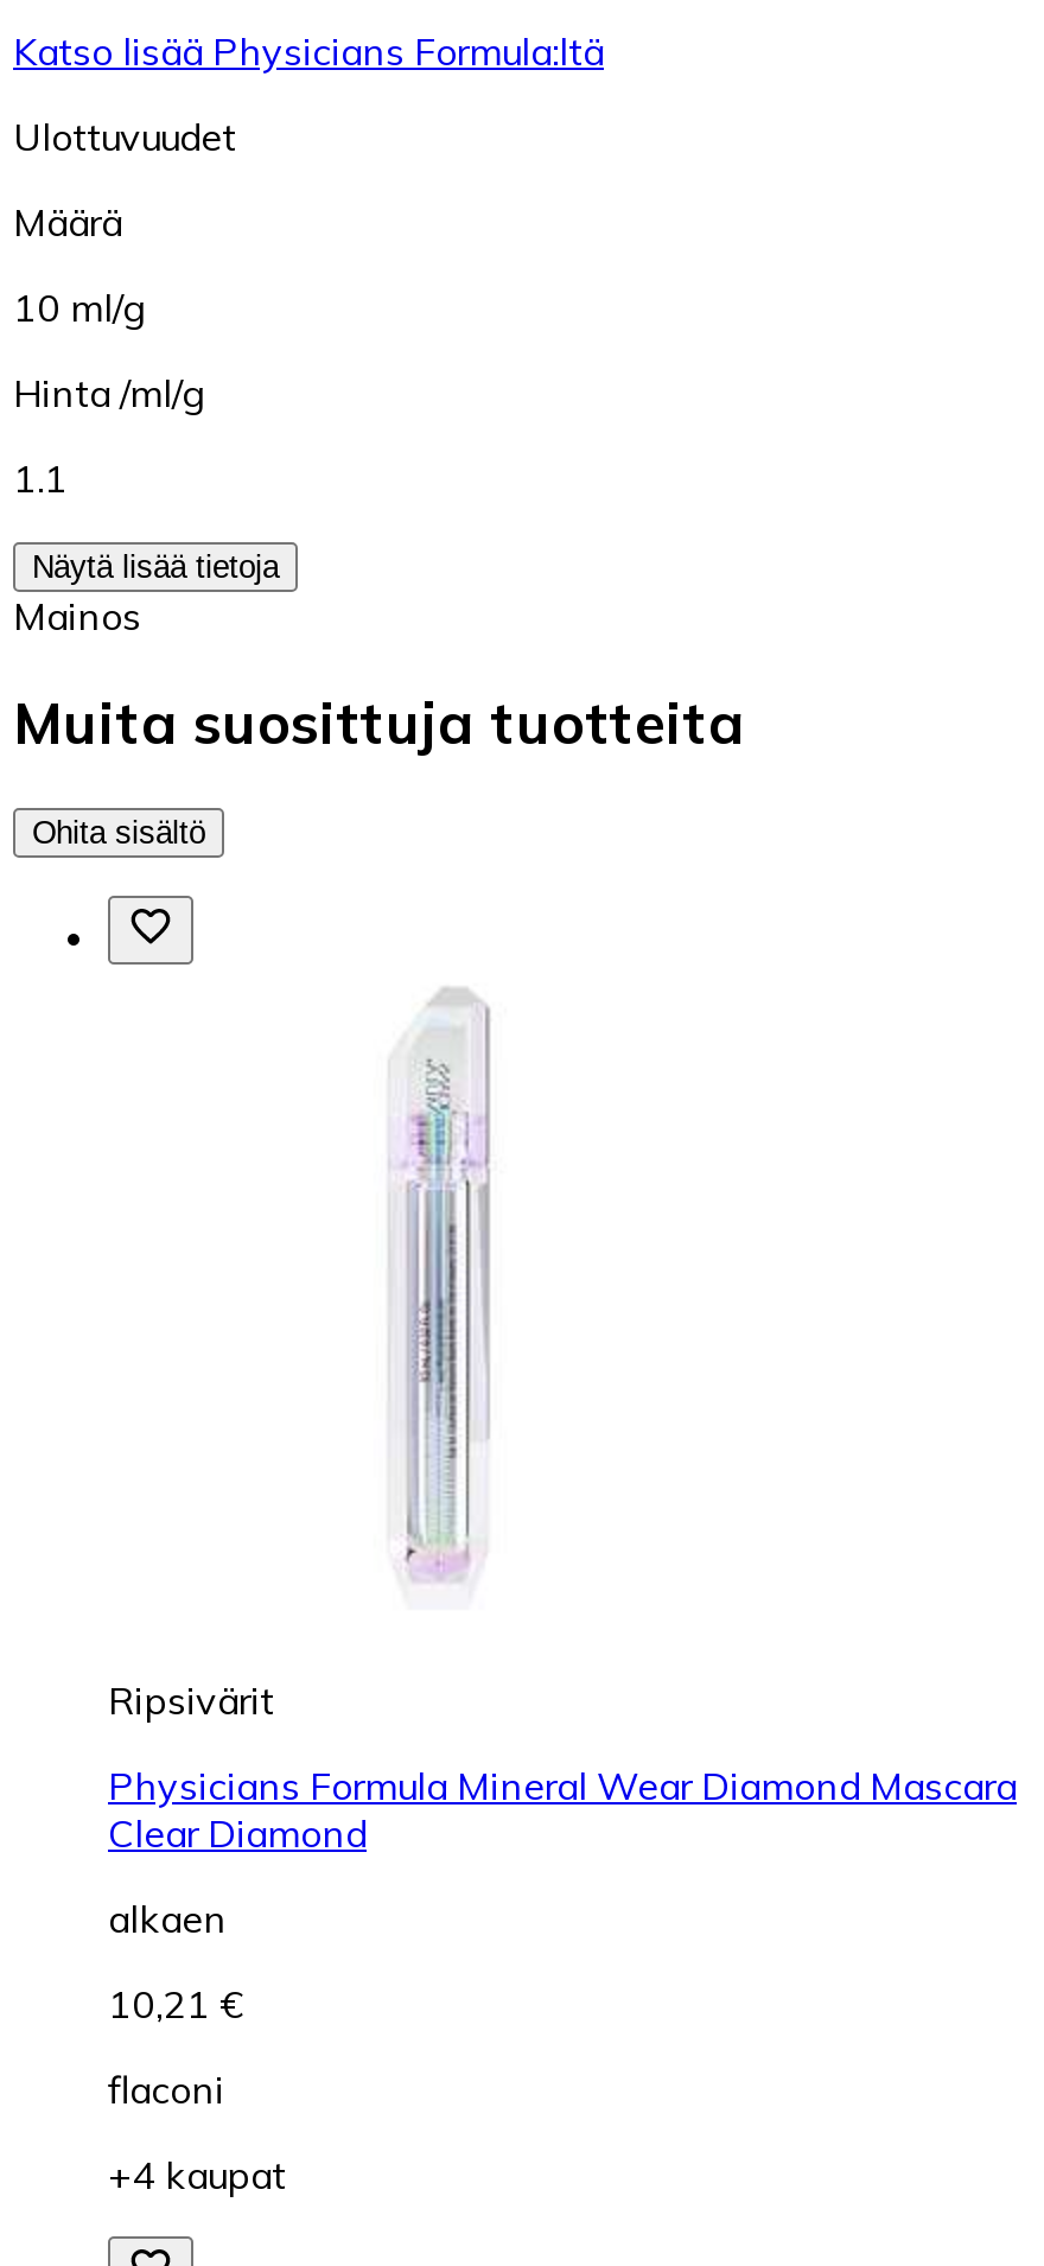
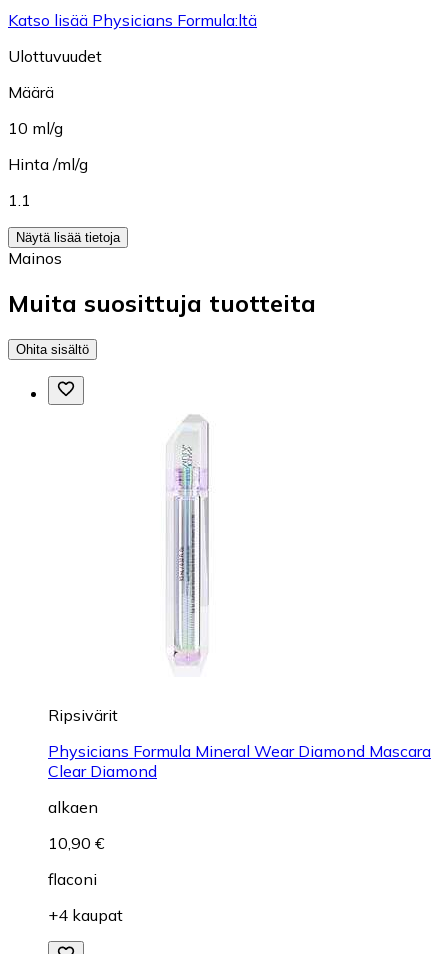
[108,1980,241,2027] 10,21 € -> [48,833,104,853] 10,90 €

